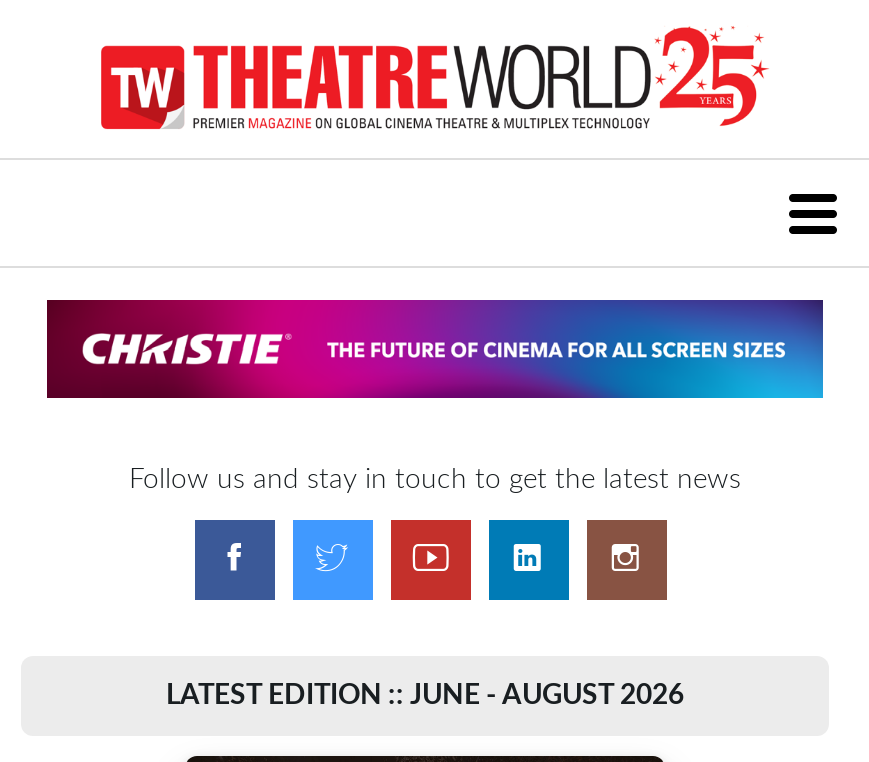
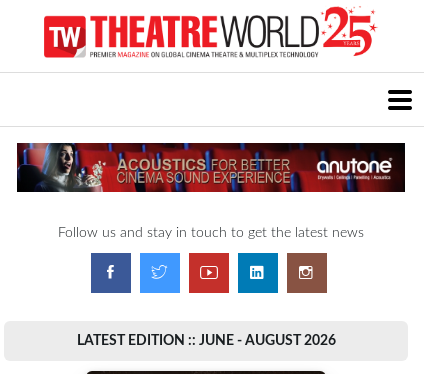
[47,298,825,400] [image] -> [17,142,406,193] [image]

